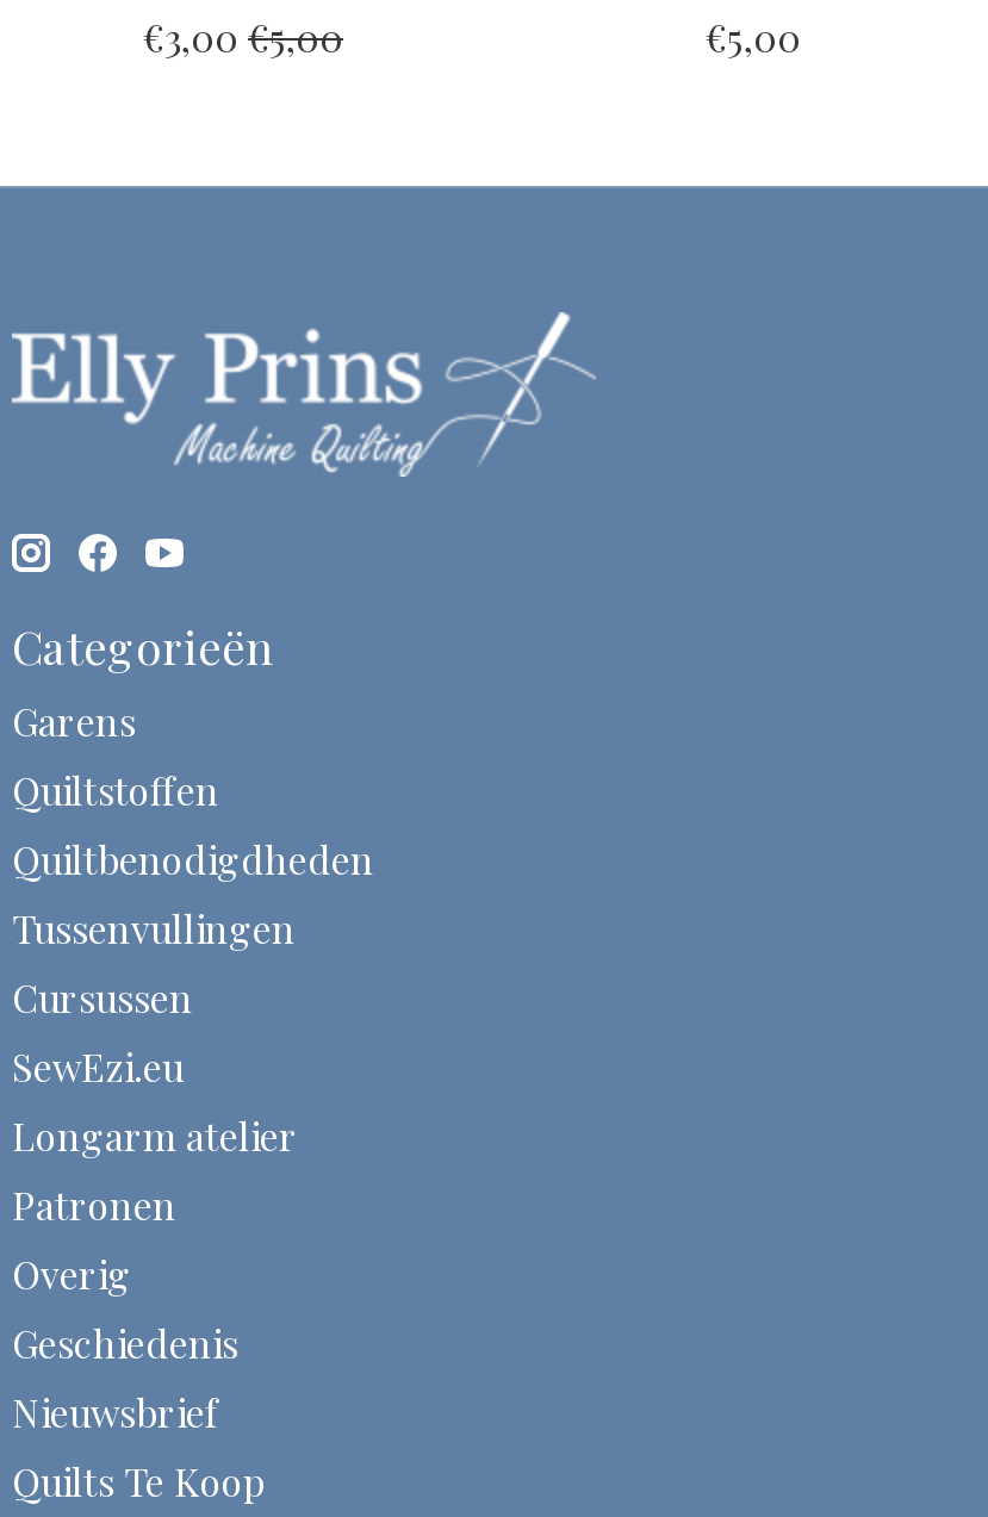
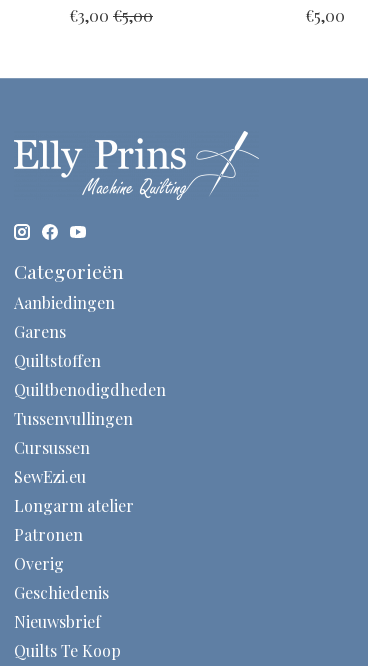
none -> [14,292,115,313] Aanbiedingen

